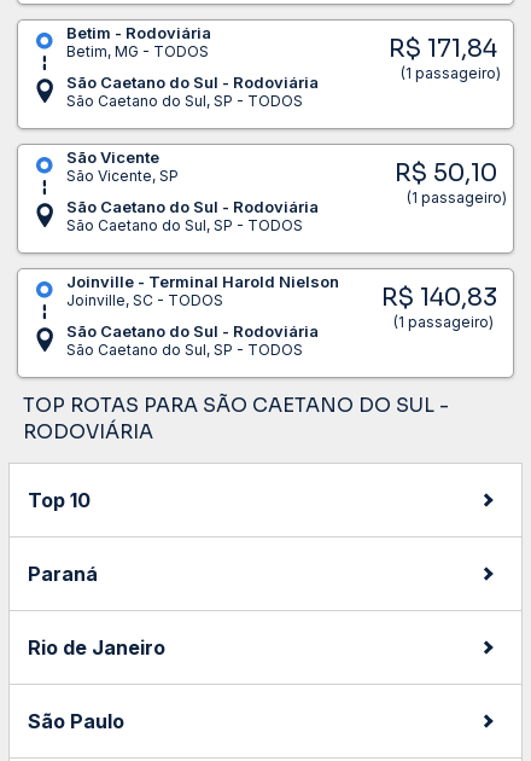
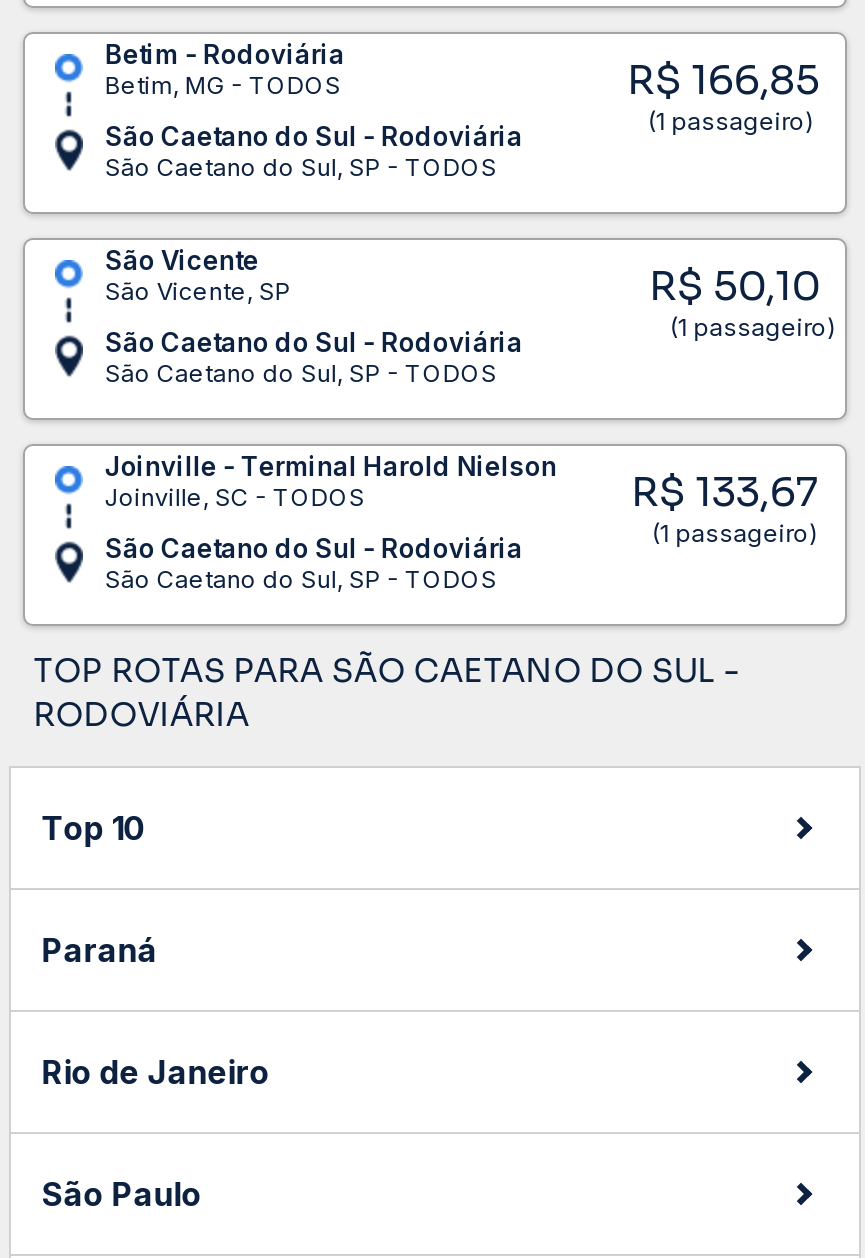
[389,33,497,64] R$ 171,84 -> [627,55,819,105] R$ 166,85
[381,282,497,312] R$ 140,83 -> [631,467,819,517] R$ 133,67

